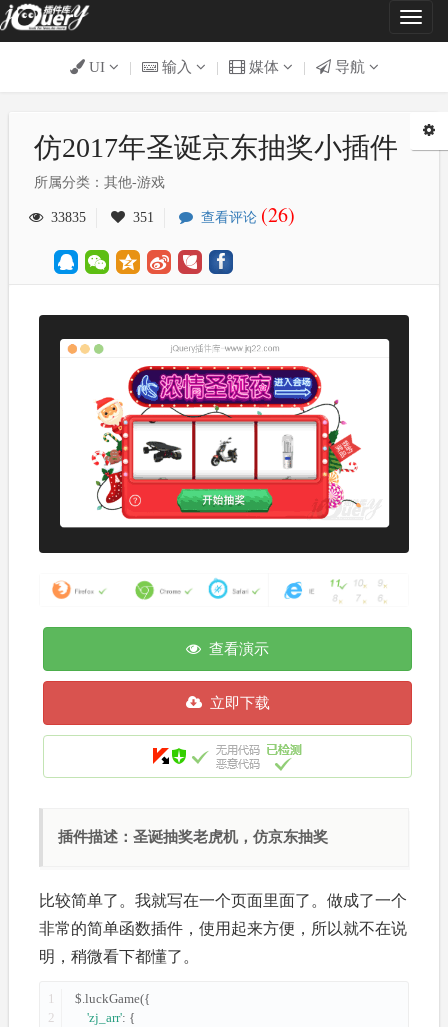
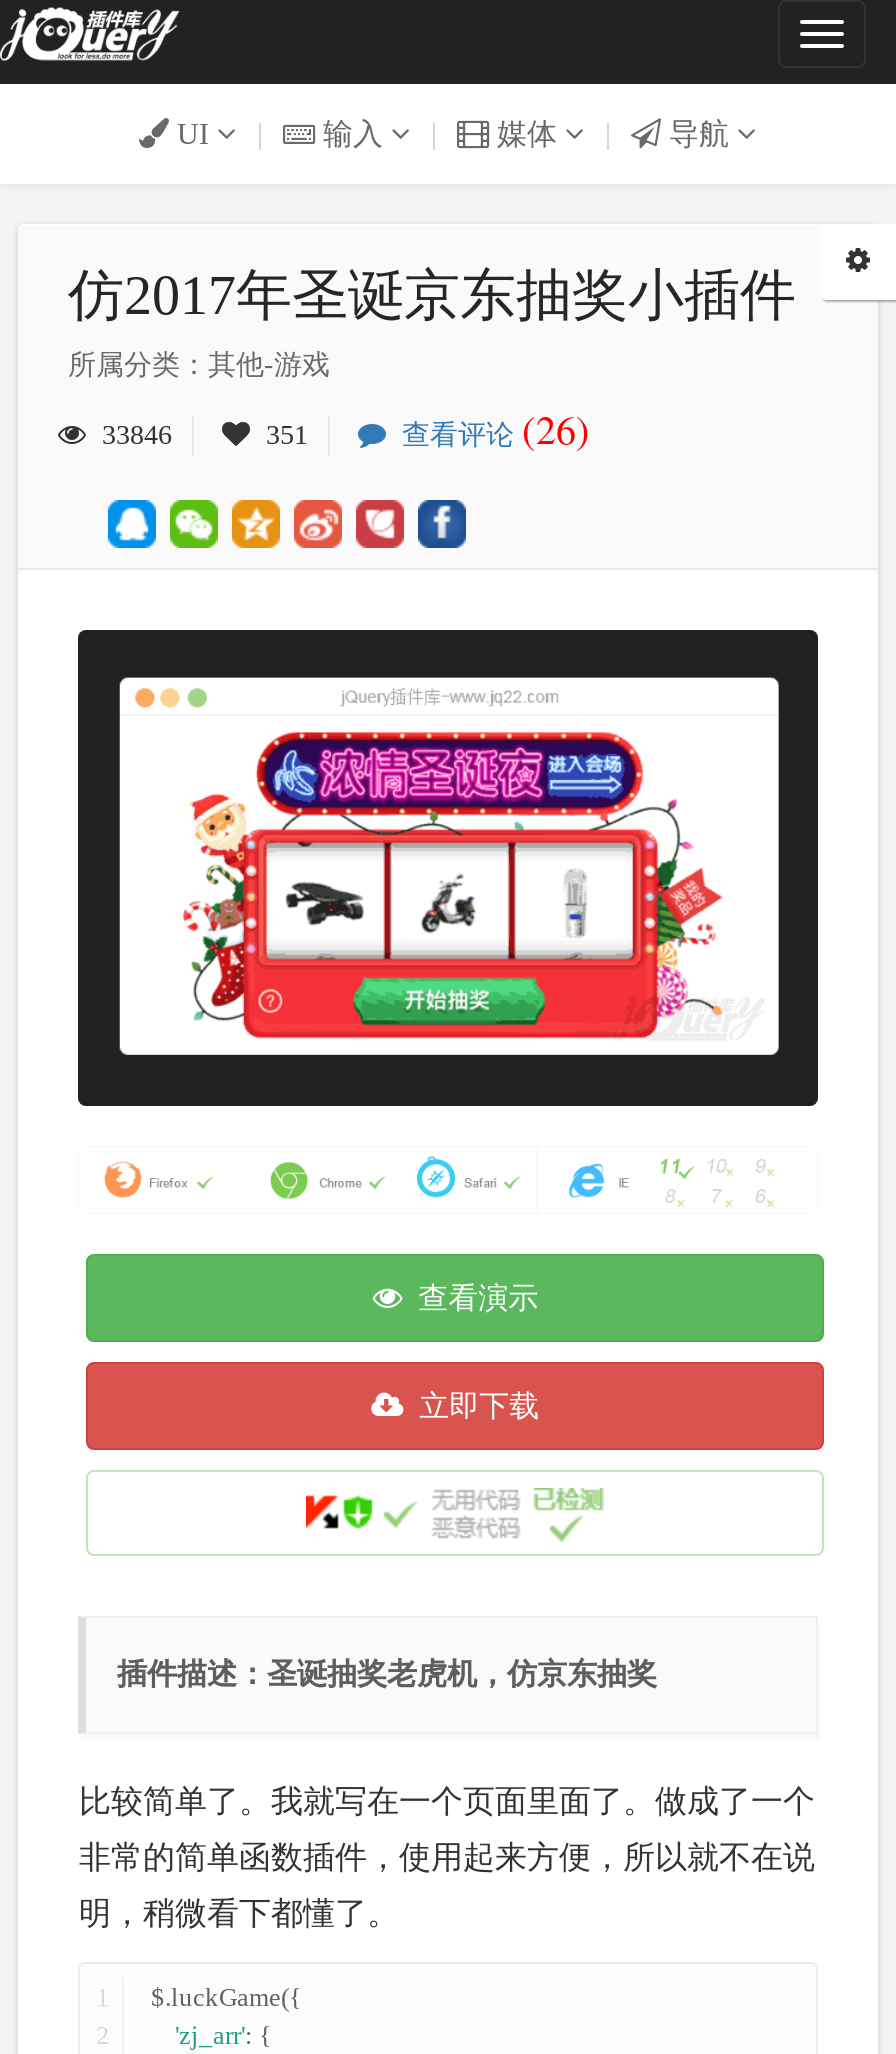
[43,210,86,225] 33835 -> [86,420,172,450] 33846

